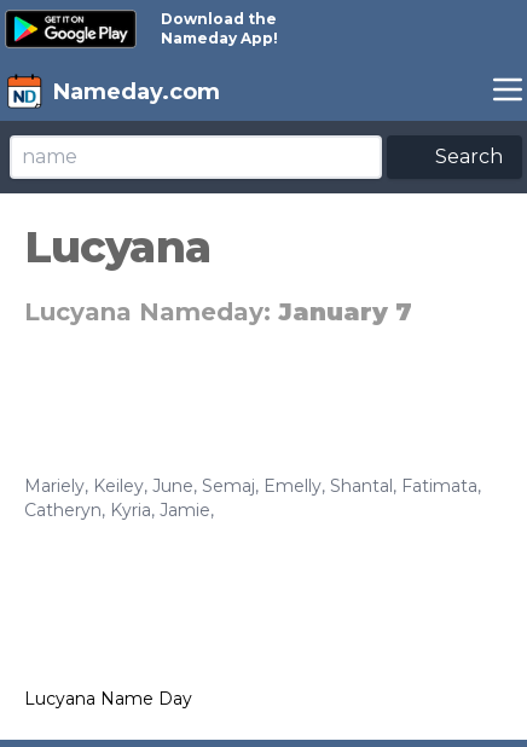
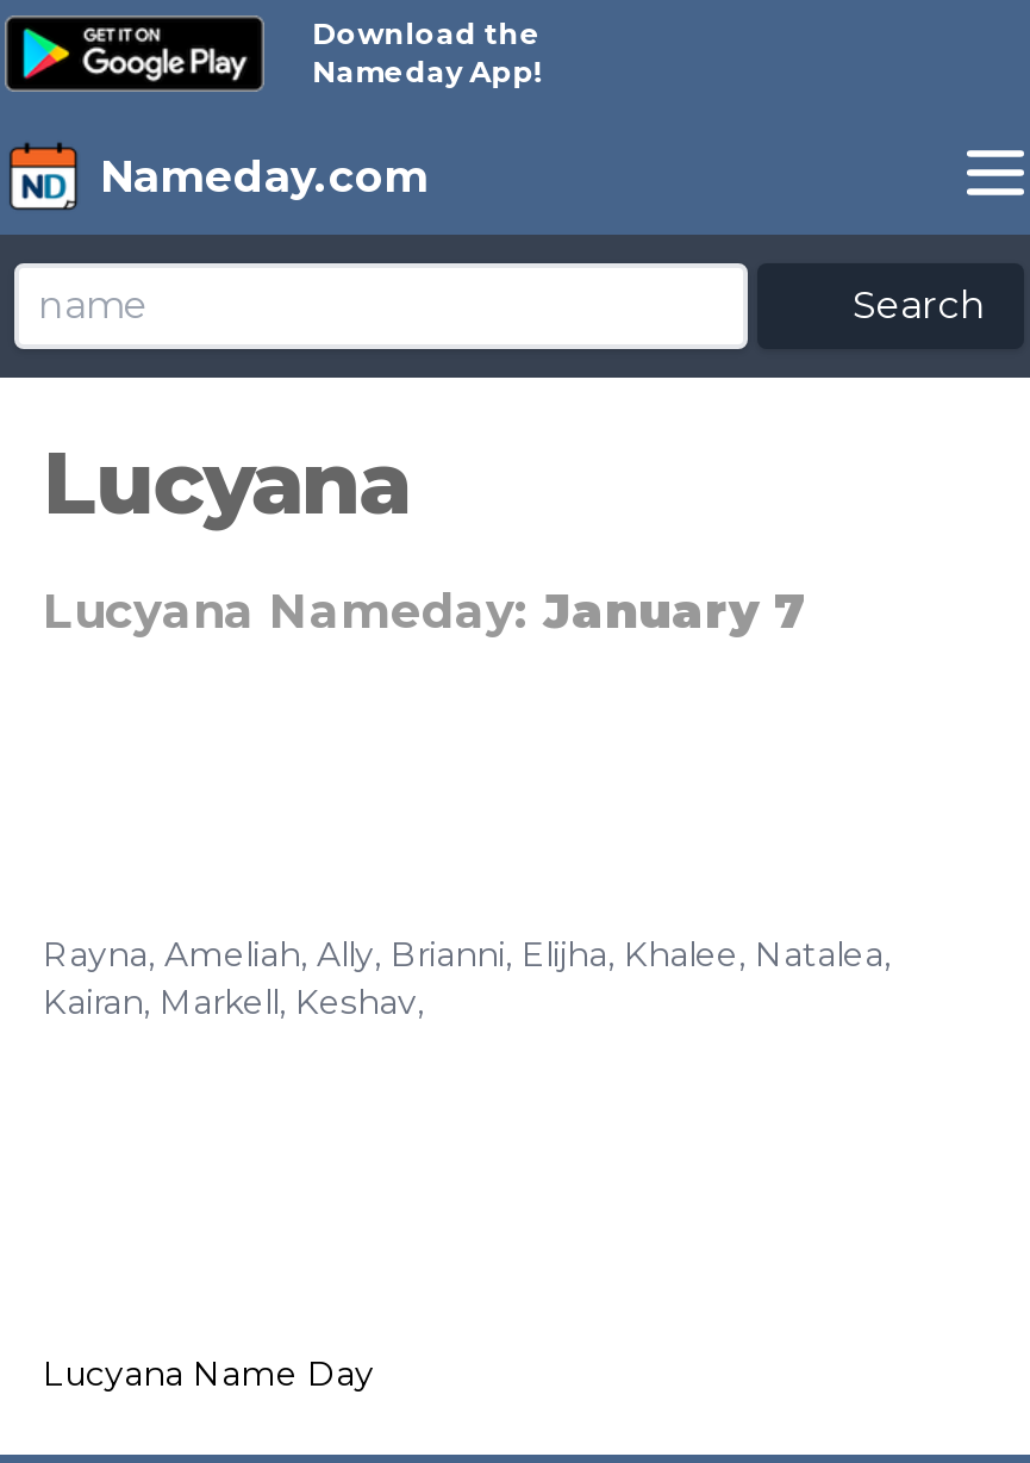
[24,475,481,521] Mariely, Keiley, June, Semaj, Emelly, Shantal, Fatimata, | Catheryn, Kyria, Jamie, -> [43,933,891,1023] Rayna, Ameliah, Ally, Brianni, Elijha, Khalee, Natalea, | Kairan, Markell, Keshav,

